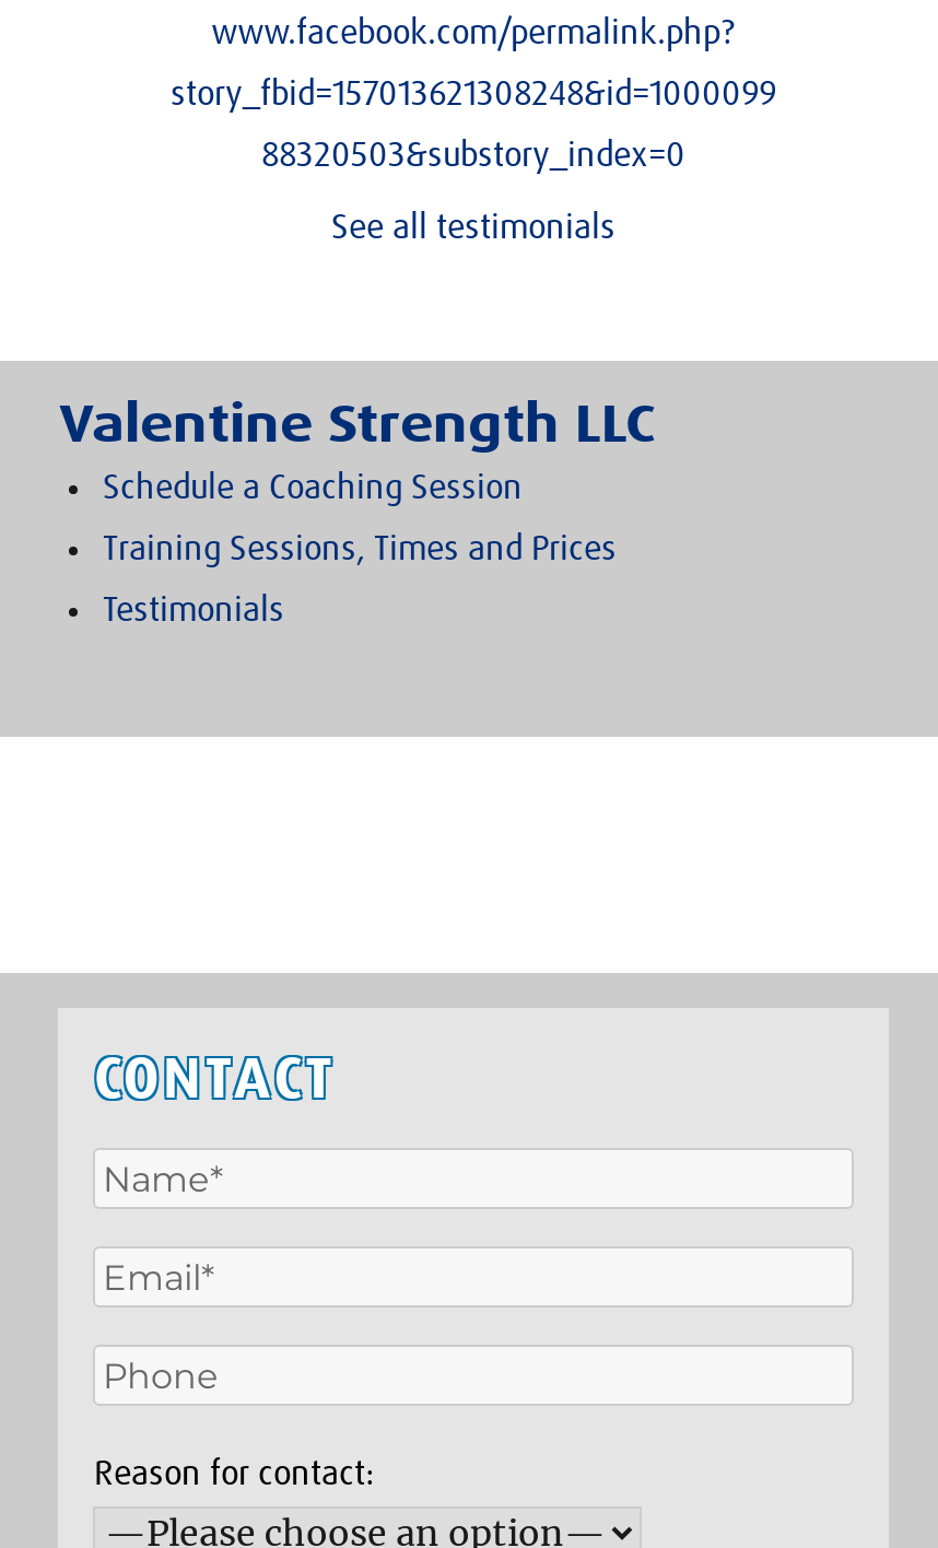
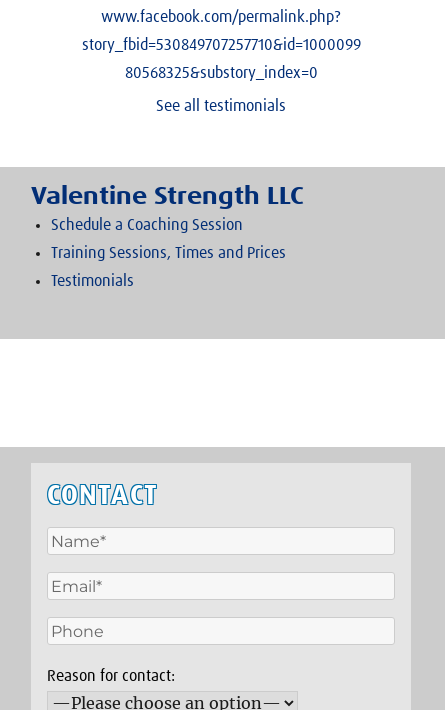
[171,76,776,111] story_fbid=157013621308248&id=1000099 -> [81,37,360,53] story_fbid=530849707257710&id=1000099
[261,137,685,172] 88320503&substory_index=0 -> [124,65,317,81] 80568325&substory_index=0

